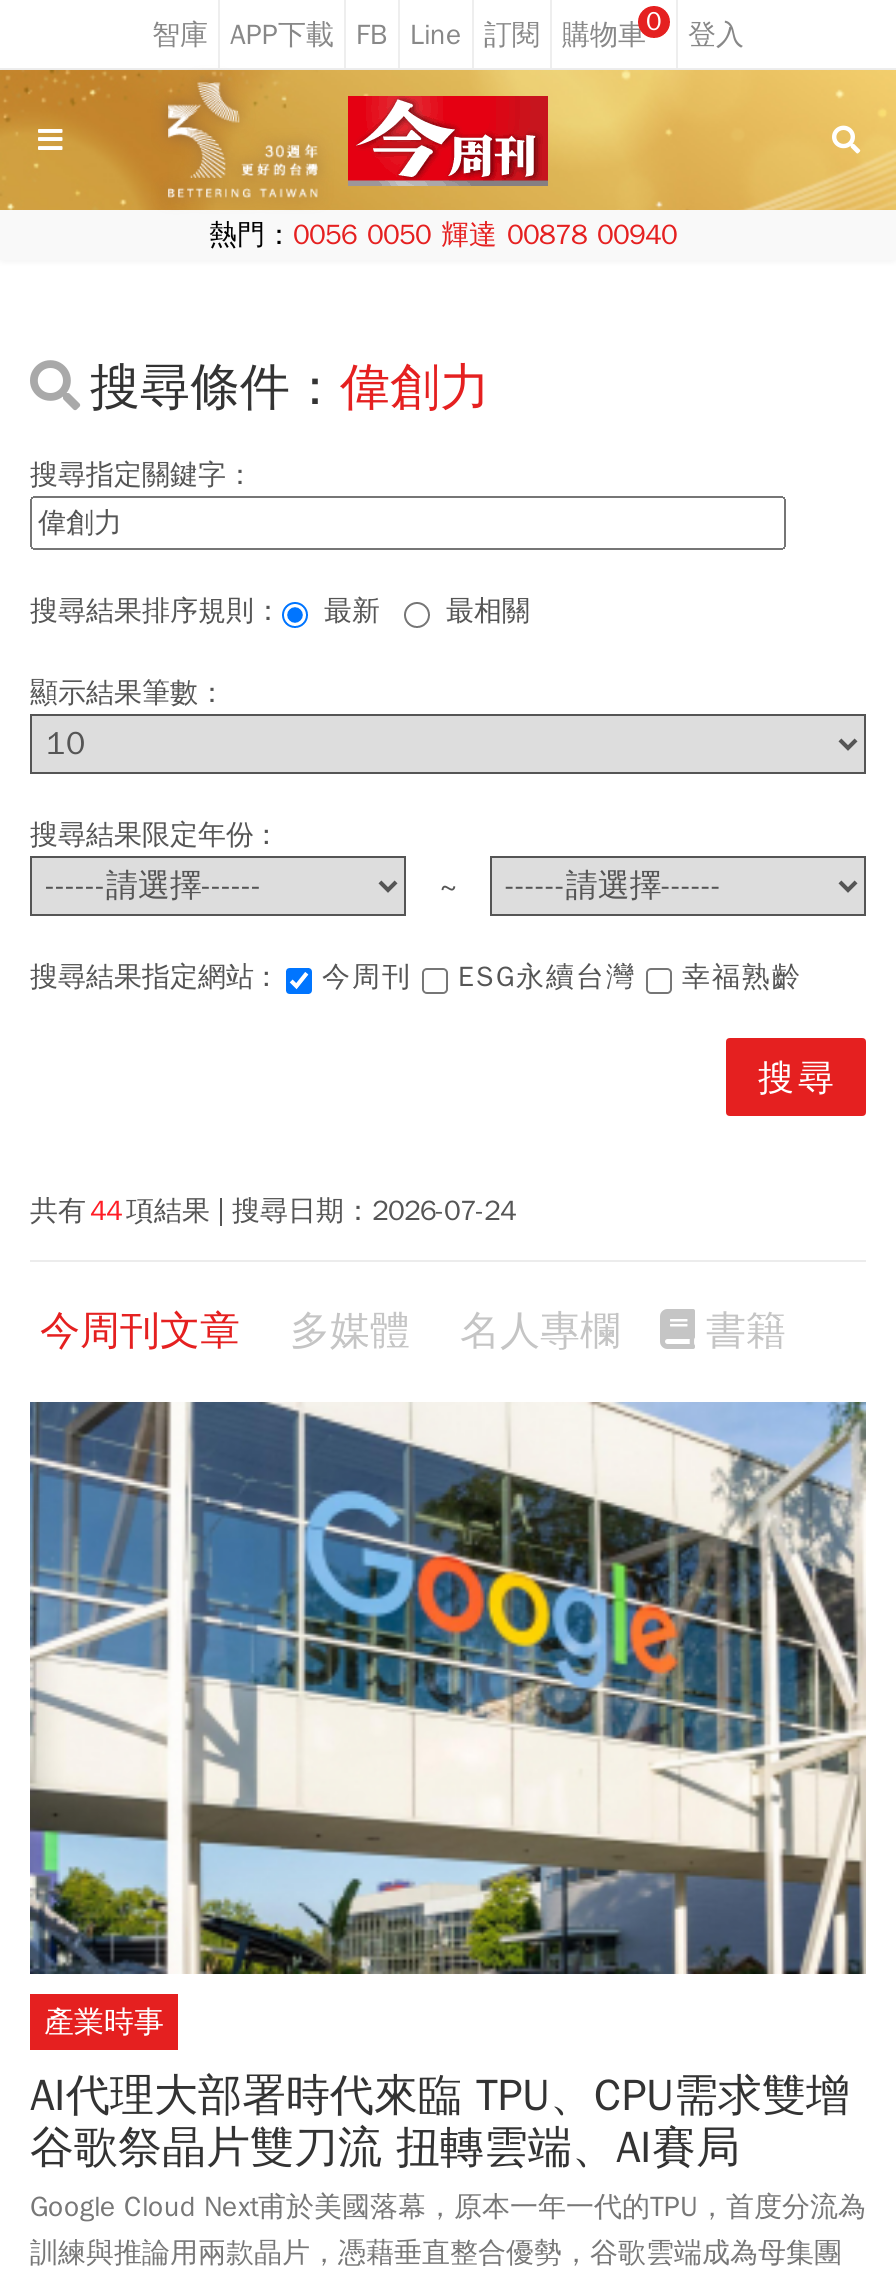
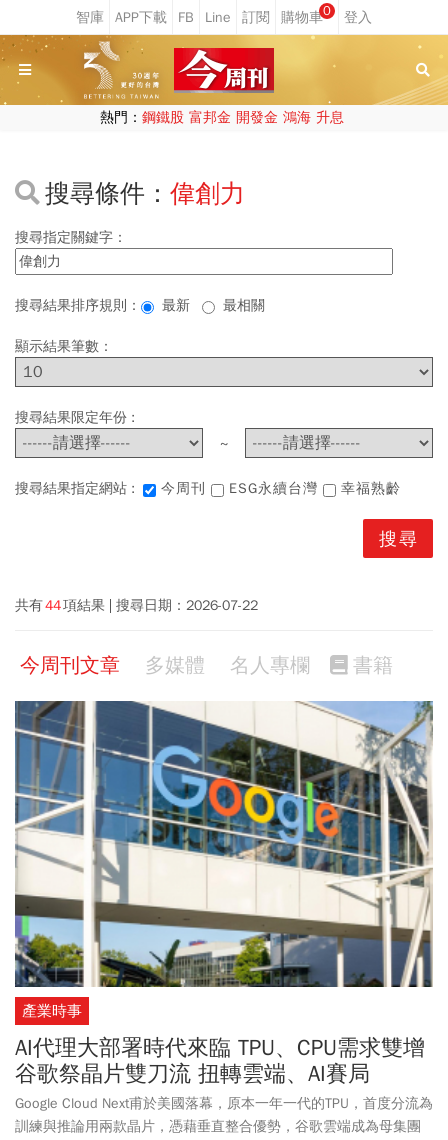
[209,218,677,252] 熱門：0056 0050 輝達 00878 00940 -> [99,109,343,126] 熱門：鋼鐵股 富邦金 開發金 鴻海 升息
[30,1194,516,1228] 共有 44 項結果 搜尋日期：2026-07-24 -> [15,597,258,614] 共有 44 項結果 搜尋日期：2026-07-22

